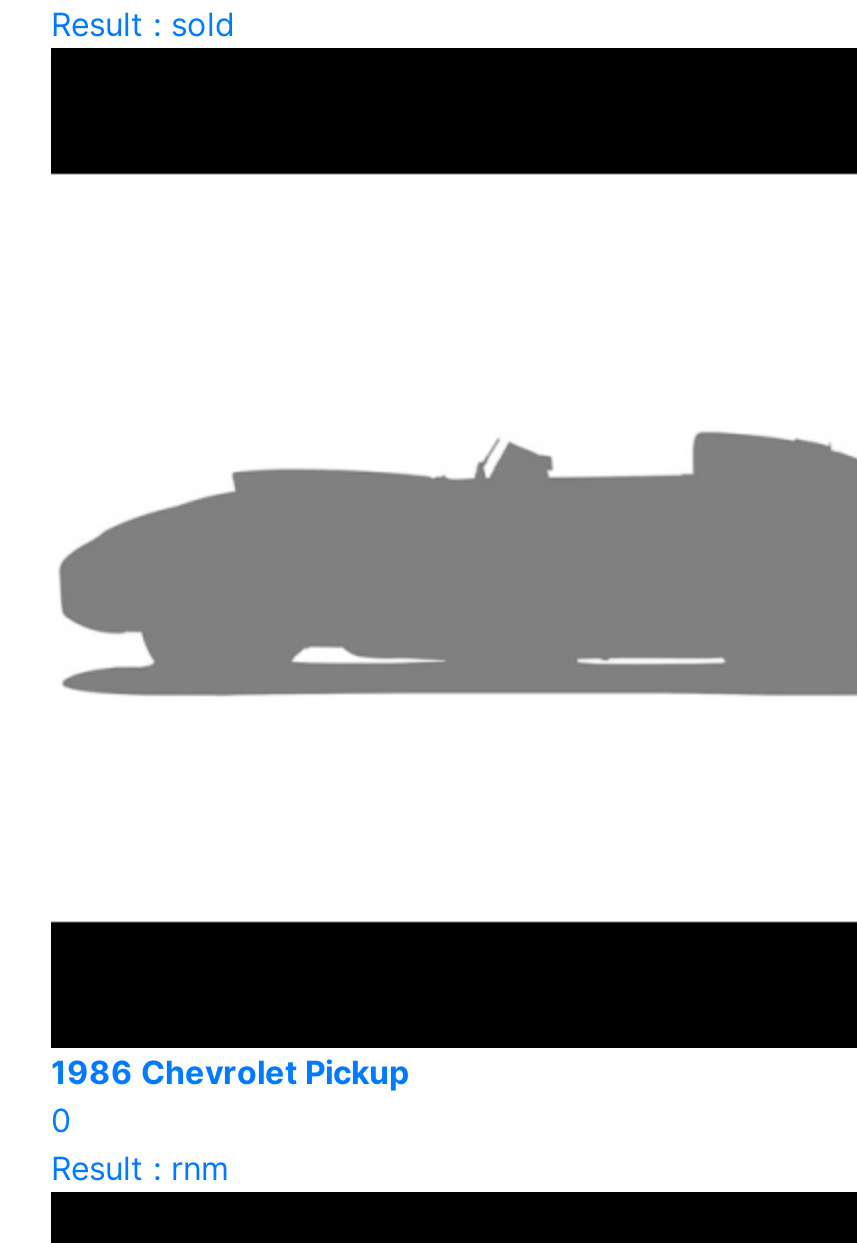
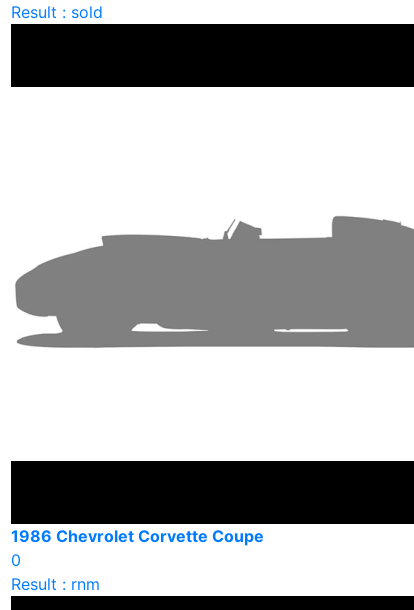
[51,1052,409,1092] 1986 Chevrolet Pickup -> [11,526,264,546] 1986 Chevrolet Corvette Coupe

